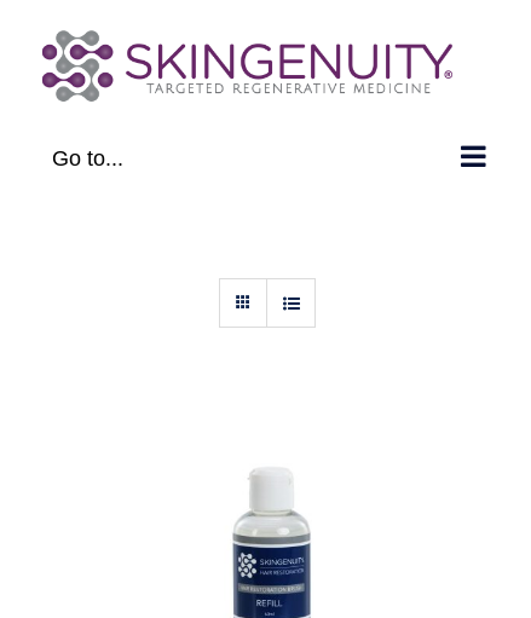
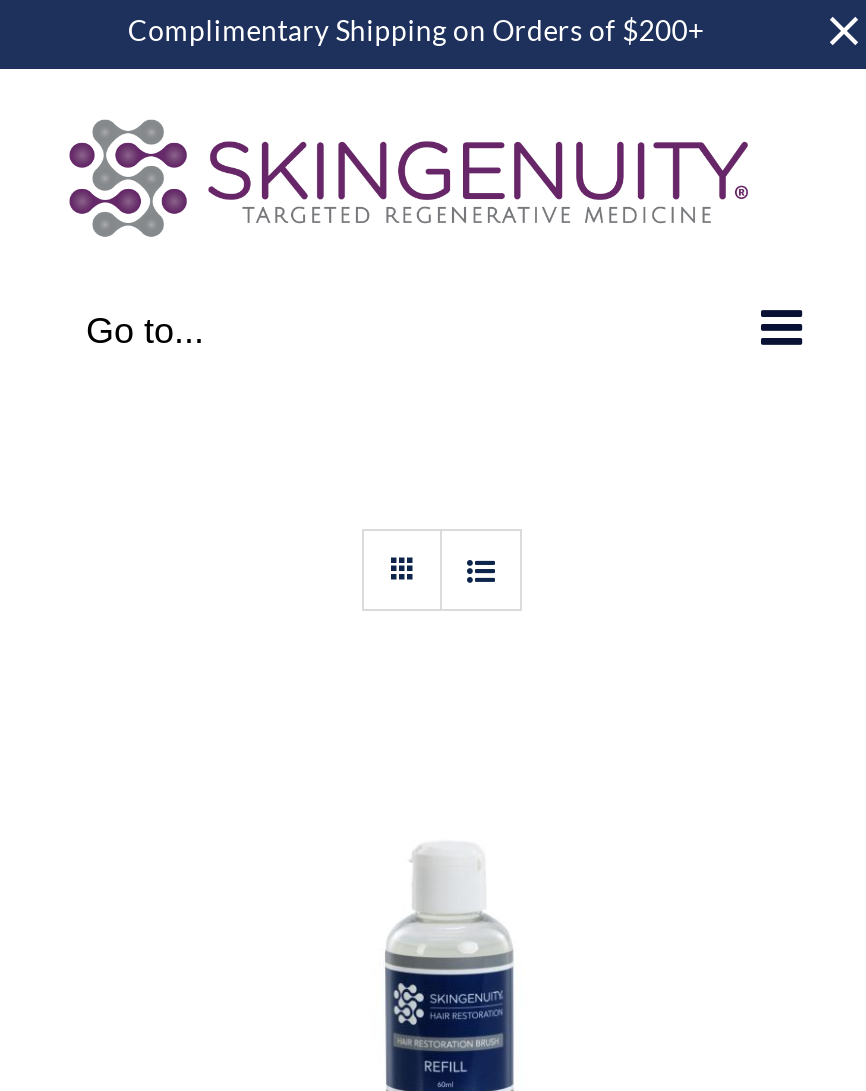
none -> [128,13,704,47] Complimentary Shipping on Orders of $200+

